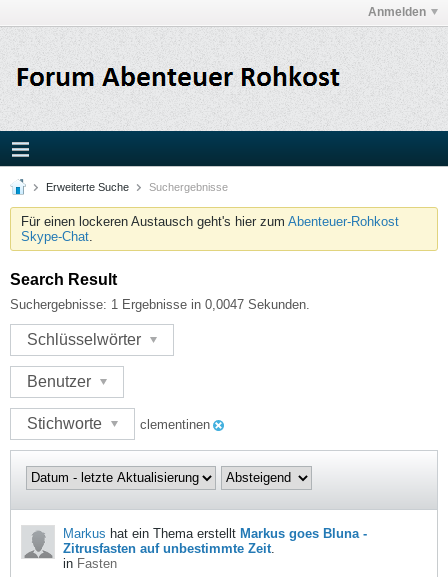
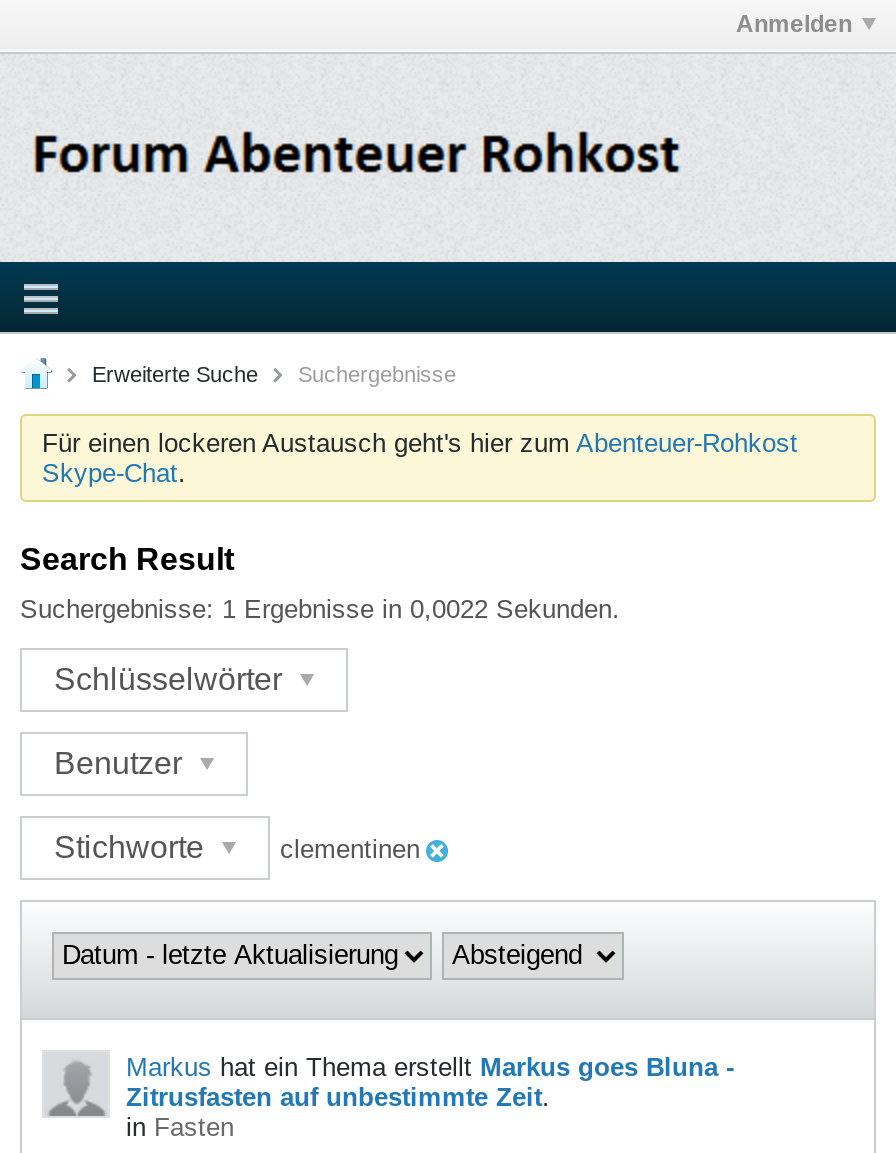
[10,297,310,312] Suchergebnisse: 1 Ergebnisse in 0,0047 Sekunden. -> [20,594,620,624] Suchergebnisse: 1 Ergebnisse in 0,0022 Sekunden.

